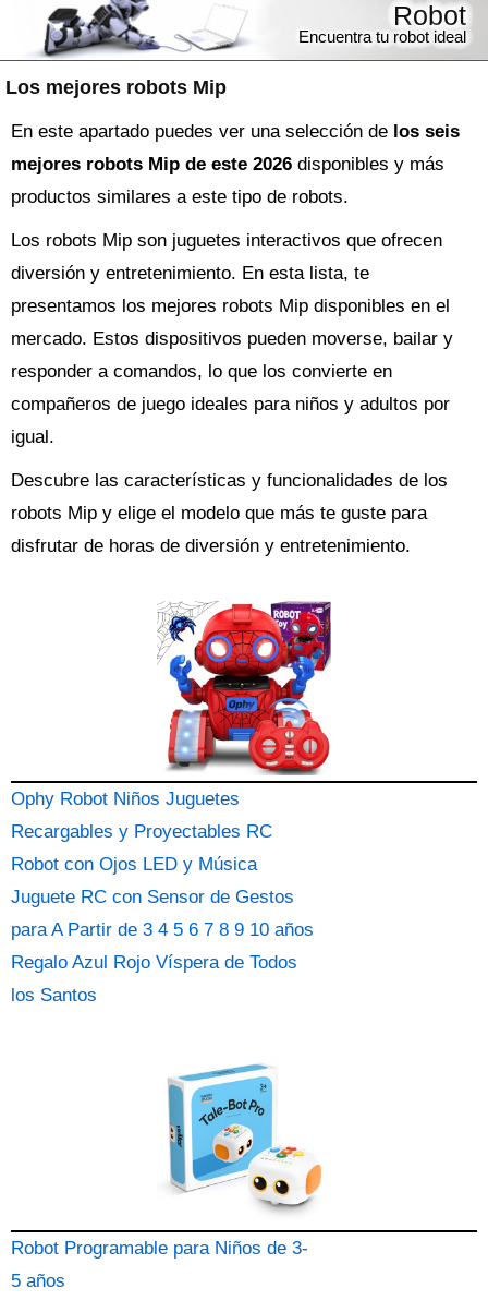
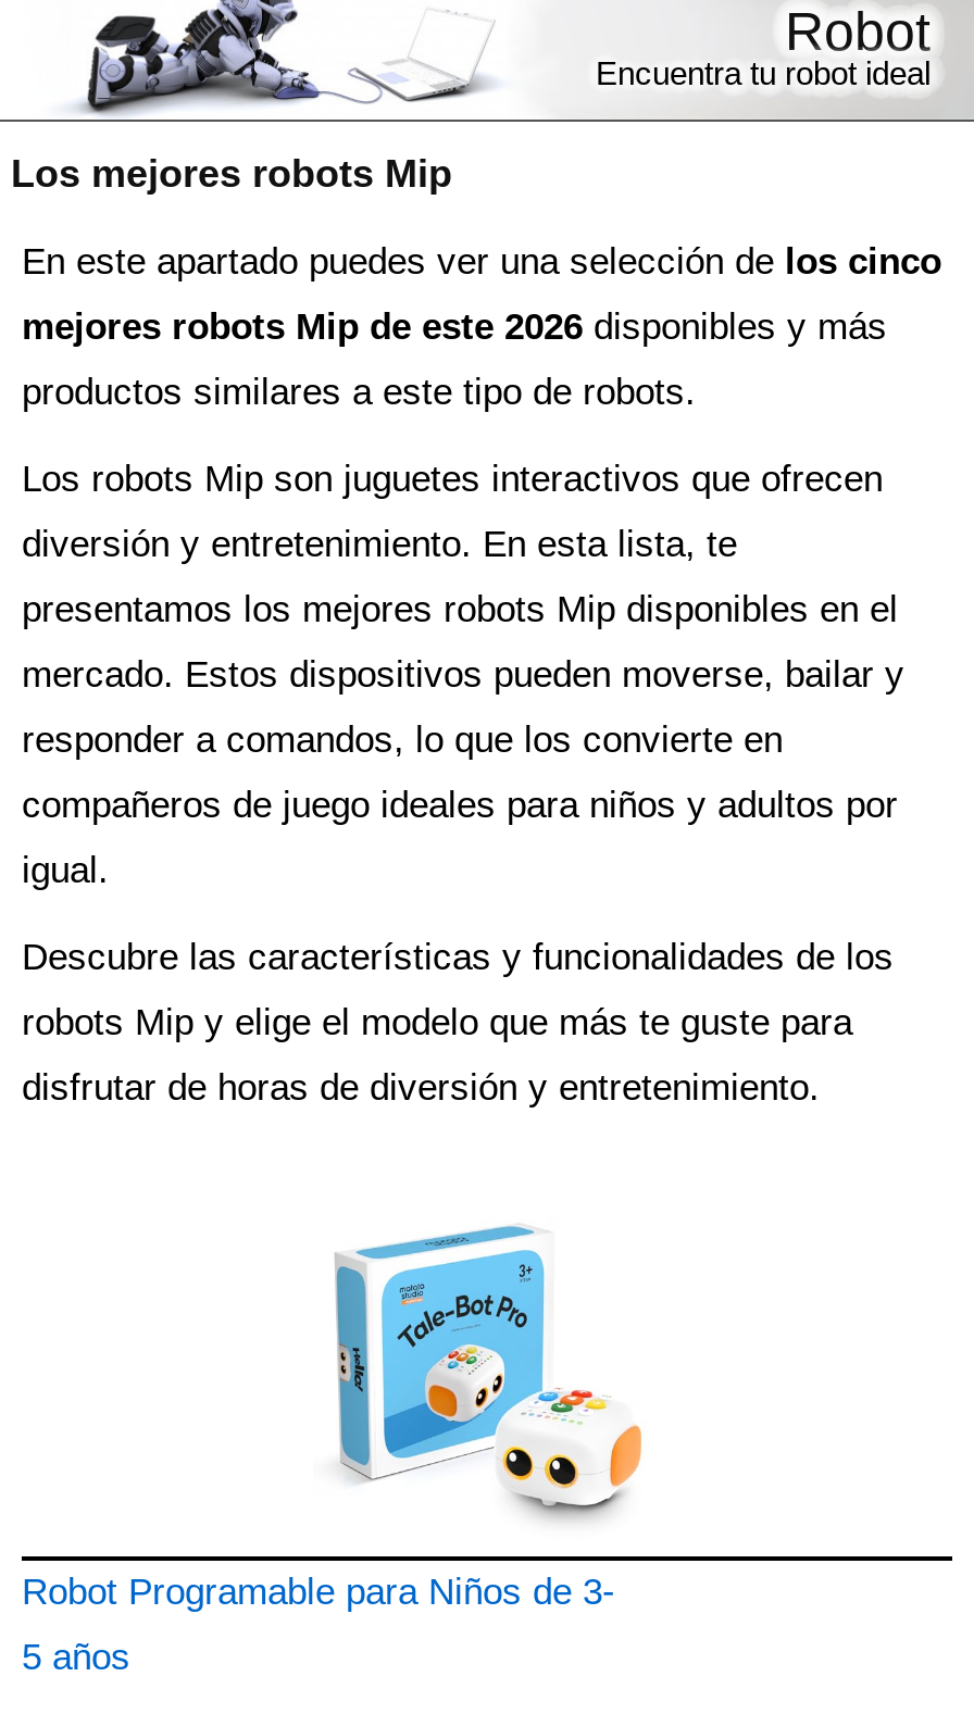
[11,121,460,142] En este apartado puedes ver una selección de los seis -> [22,241,941,283] En este apartado puedes ver una selección de los cinco
[11,601,332,1006] [image] | Ophy Robot Niños Juguetes | Recargables y Proyectables RC | Robot con Ojos LED y Música | Juguete RC con Sensor de Gestos | para A Partir de 3 4 5 6 7 8 9 10 años | Regalo Azul Rojo Víspera de Todos | los Santos -> none

